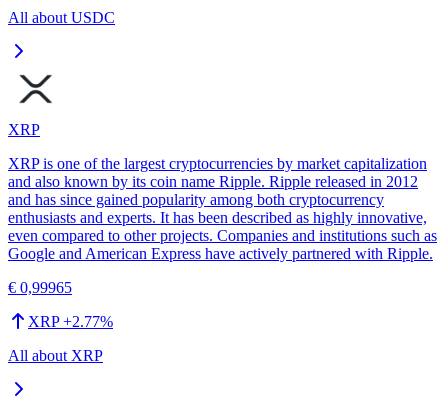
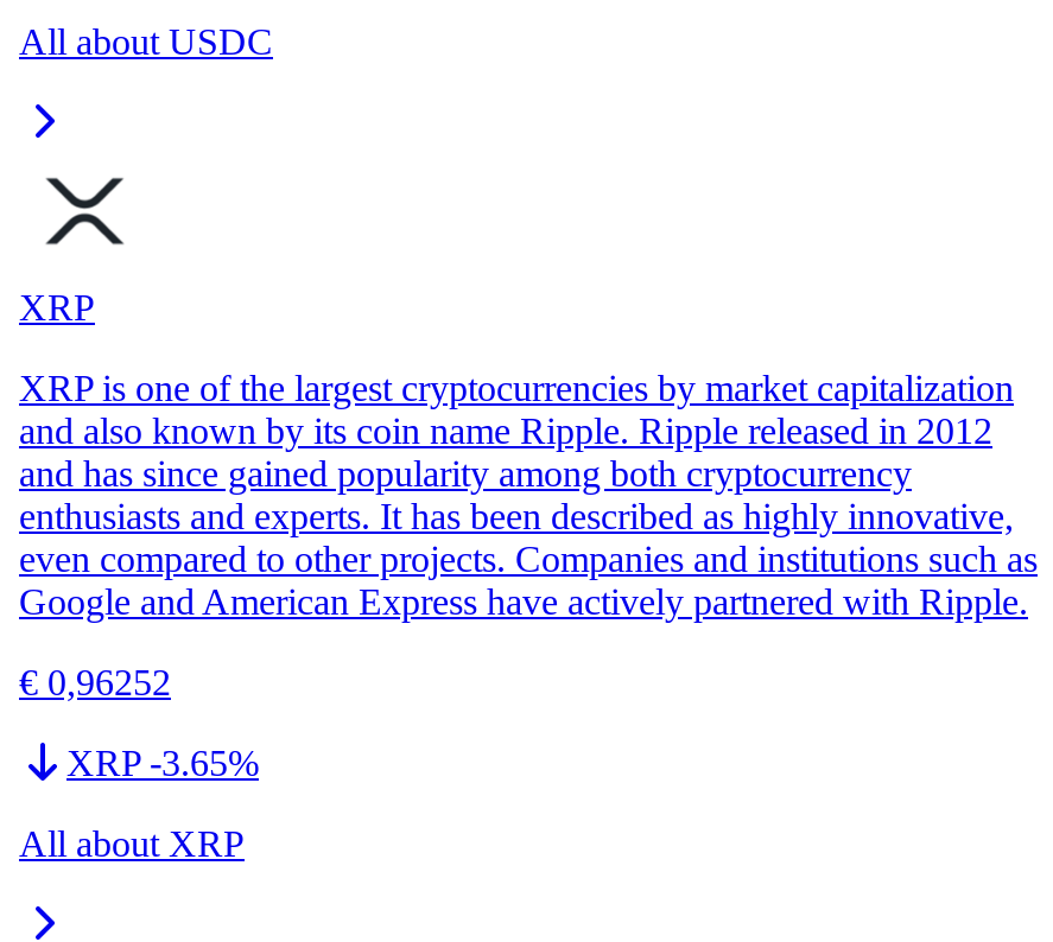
[8,279,72,296] € 0,99965 -> [19,661,171,701] € 0,96252
[28,313,113,330] XRP +2.77% -> [66,742,259,782] XRP -3.65%

